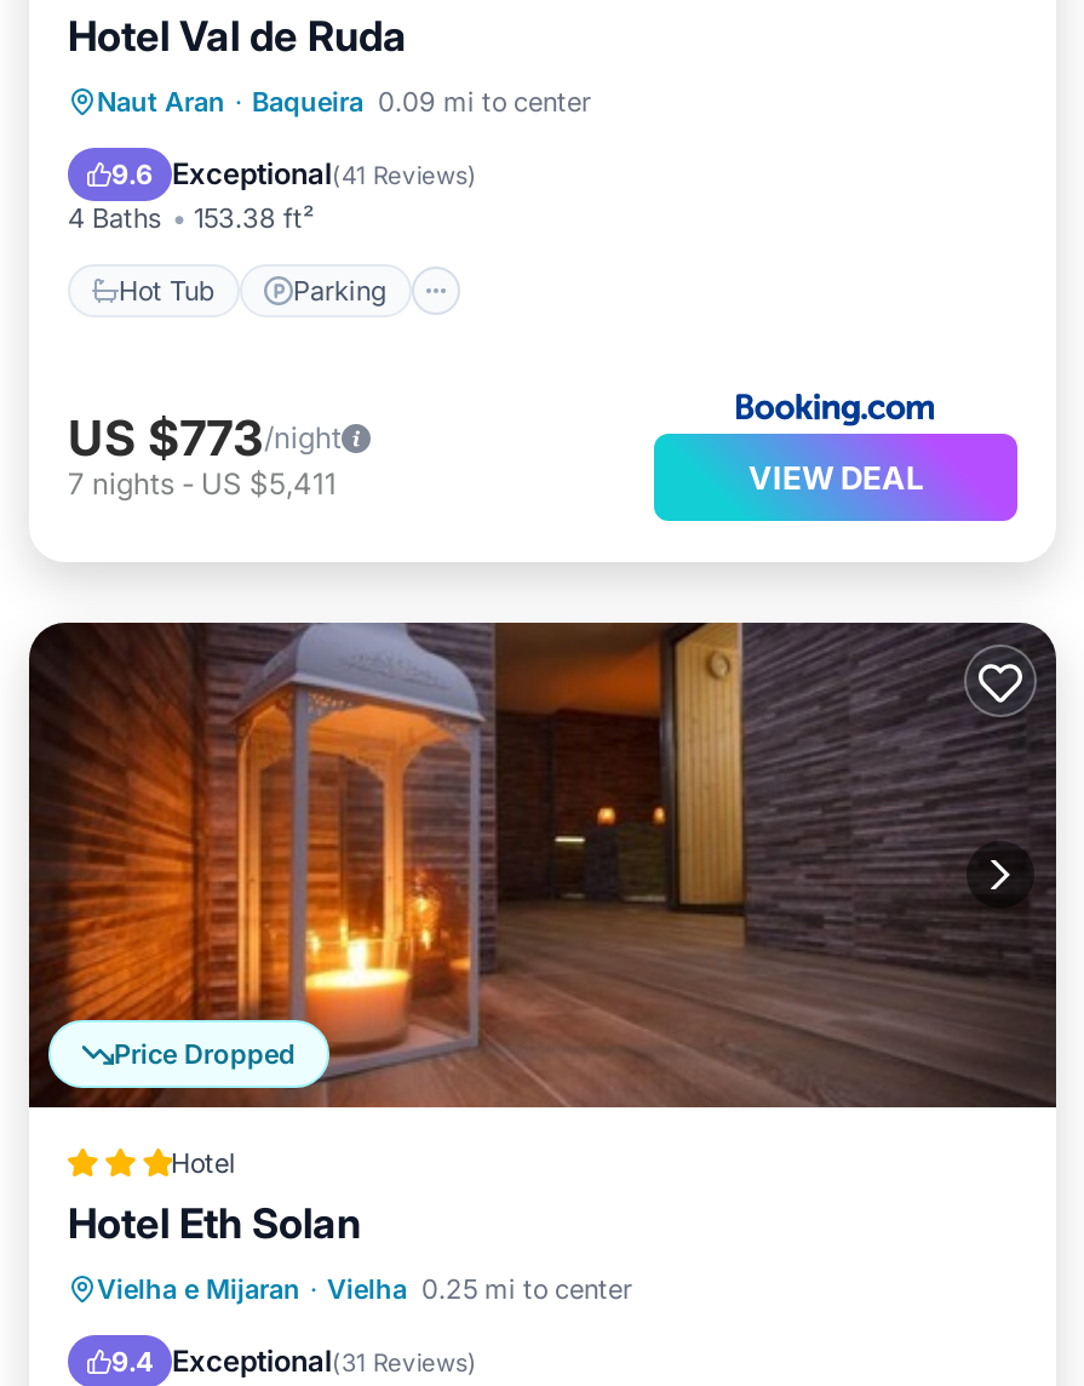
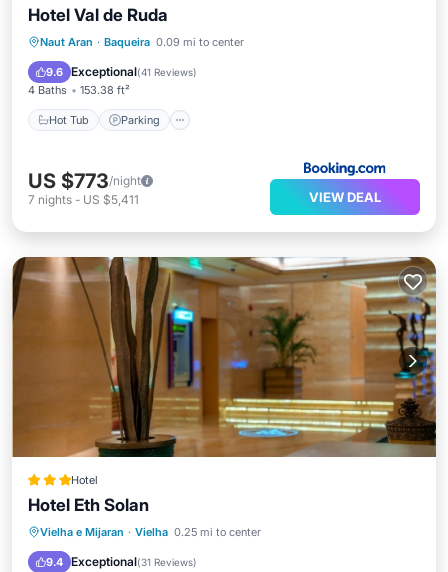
[27,620,1059,1110] [image] -> [12,256,437,458] [image]
[114,1037,296,1071] Price Dropped -> none

